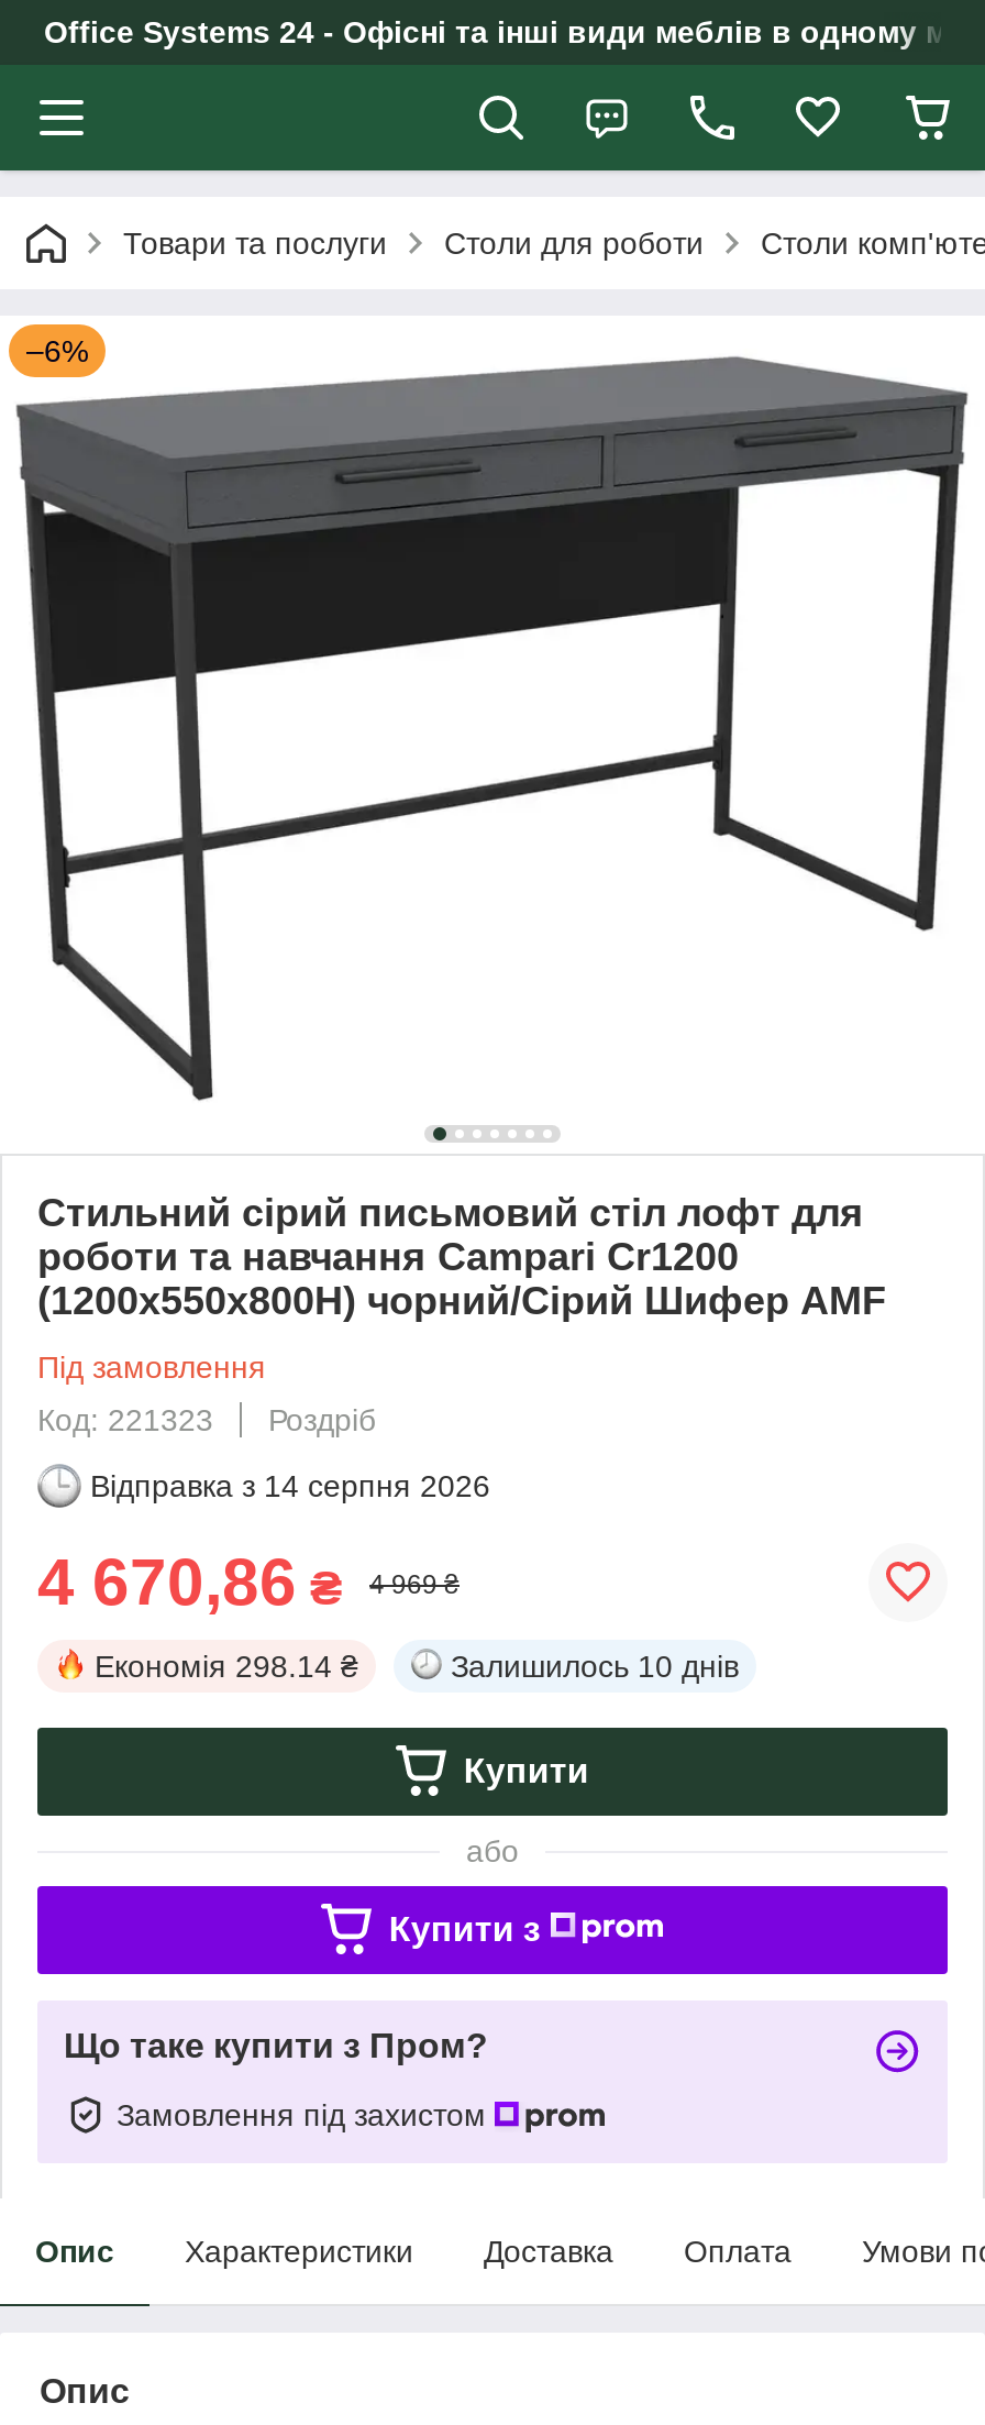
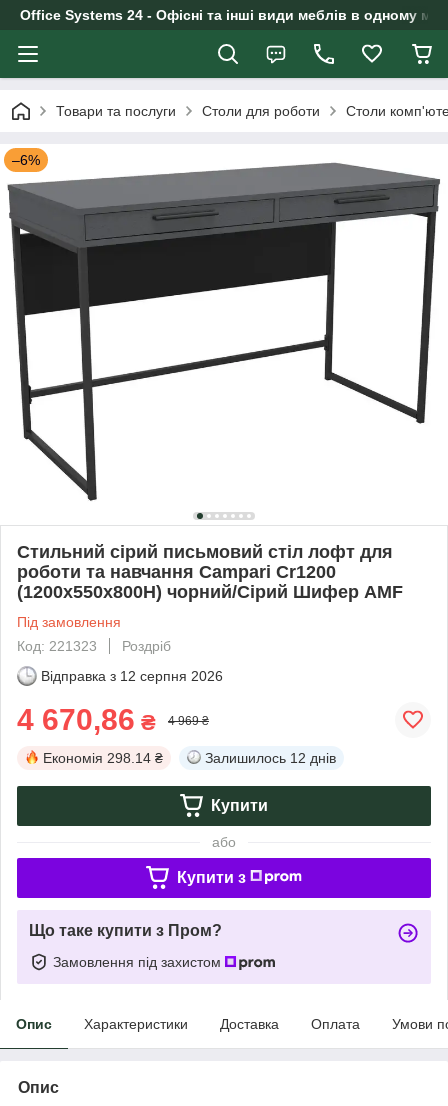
[90,1468,490,1503] Відправка з 14 серпня 2026 -> [41,668,223,684] Відправка з 12 серпня 2026
[451,1648,739,1683] Залишилось 10 днів -> [205,750,336,766] Залишилось 12 днів

